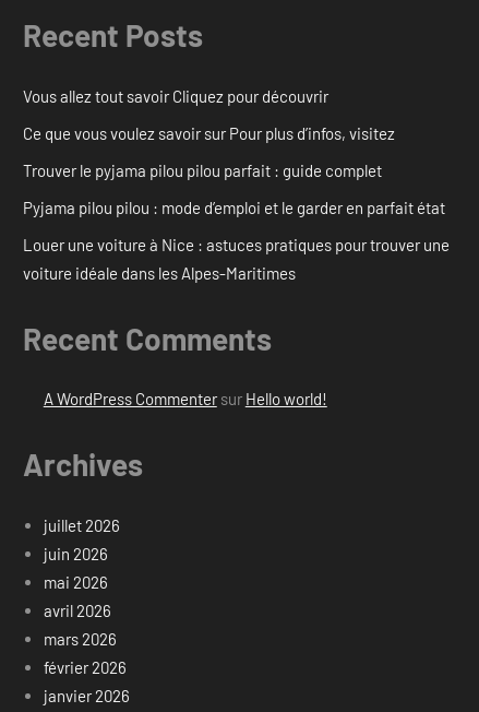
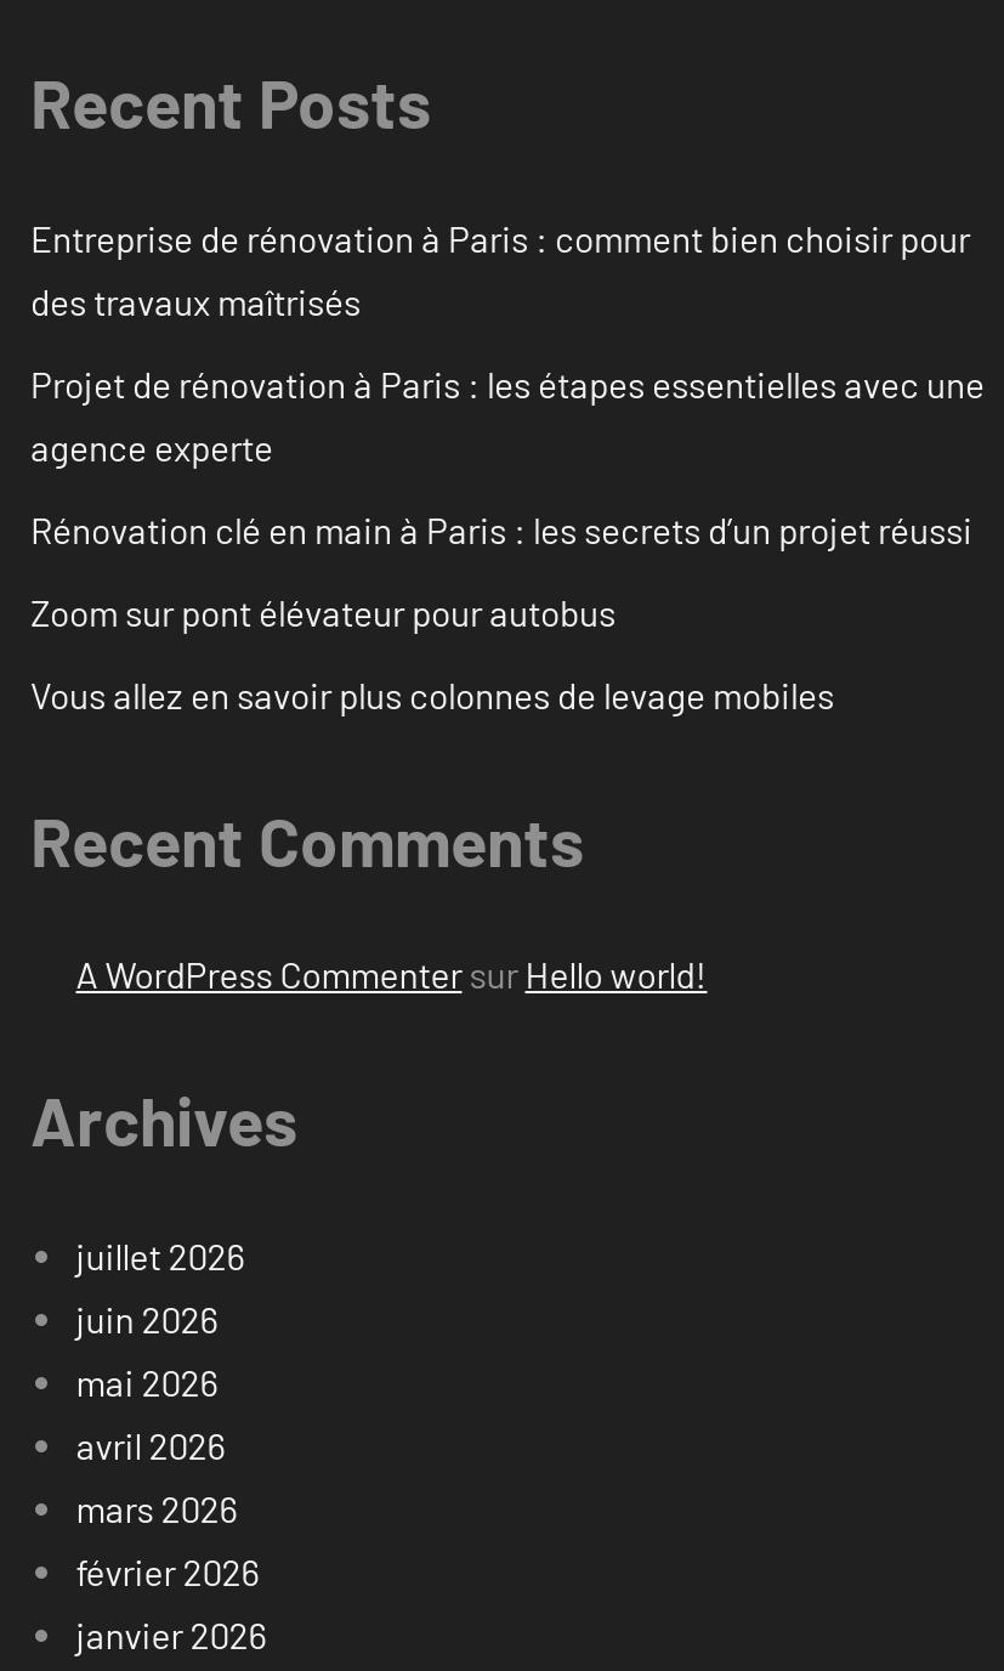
[23,86,328,106] Vous allez tout savoir Cliquez pour découvrir -> [30,216,970,323] Entreprise de rénovation à Paris : comment bien choisir pour | des travaux maîtrisés
[23,123,395,143] Ce que vous voulez savoir sur Pour plus d’infos, visitez -> [30,361,985,468] Projet de rénovation à Paris : les étapes essentielles avec une | agence experte
[23,160,382,180] Trouver le pyjama pilou pilou parfait : guide complet -> [30,507,972,551] Rénovation clé en main à Paris : les secrets d’un projet réussi
[23,197,445,217] Pyjama pilou pilou : mode d’emploi et le garder en parfait état -> [30,590,616,633] Zoom sur pont élévateur pour autobus
[23,235,450,283] Louer une voiture à Nice : astuces pratiques pour trouver une | voiture idéale dans les Alpes-Maritimes -> [30,672,834,716] Vous allez en savoir plus colonnes de levage mobiles

